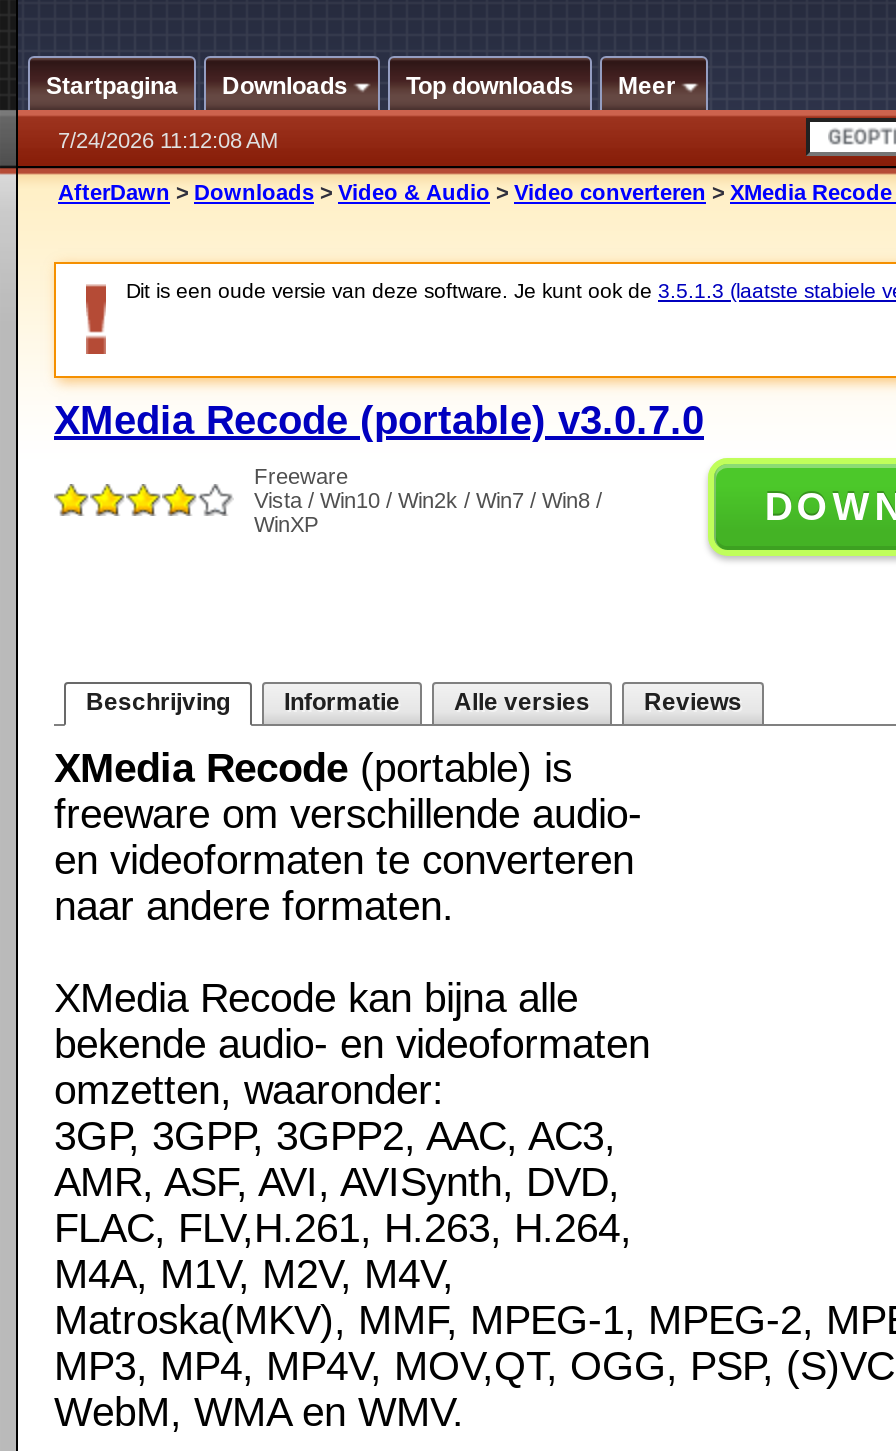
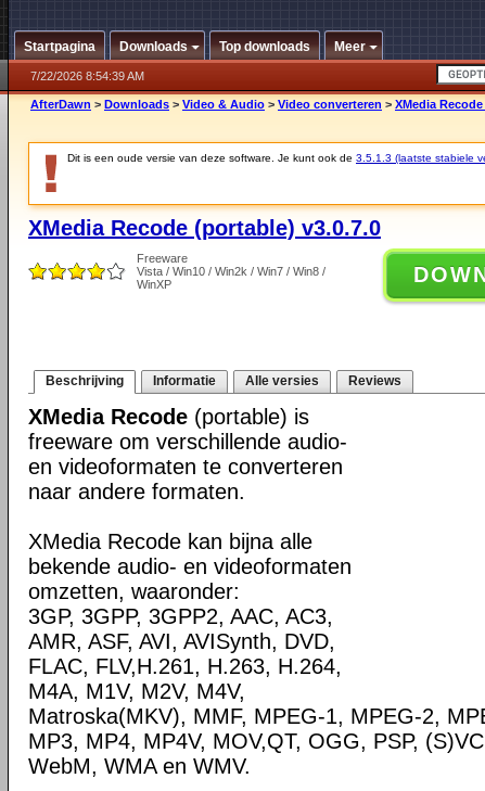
[58,128,278,152] 7/24/2026 11:12:08 AM -> [30,69,144,82] 7/22/2026 8:54:39 AM

